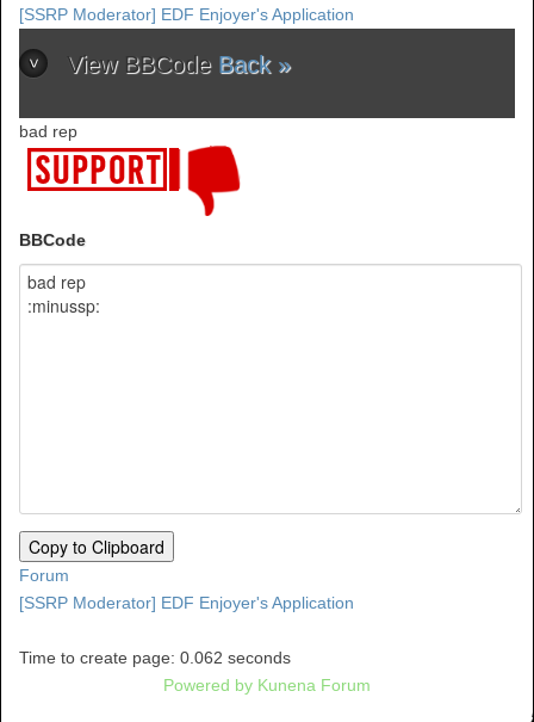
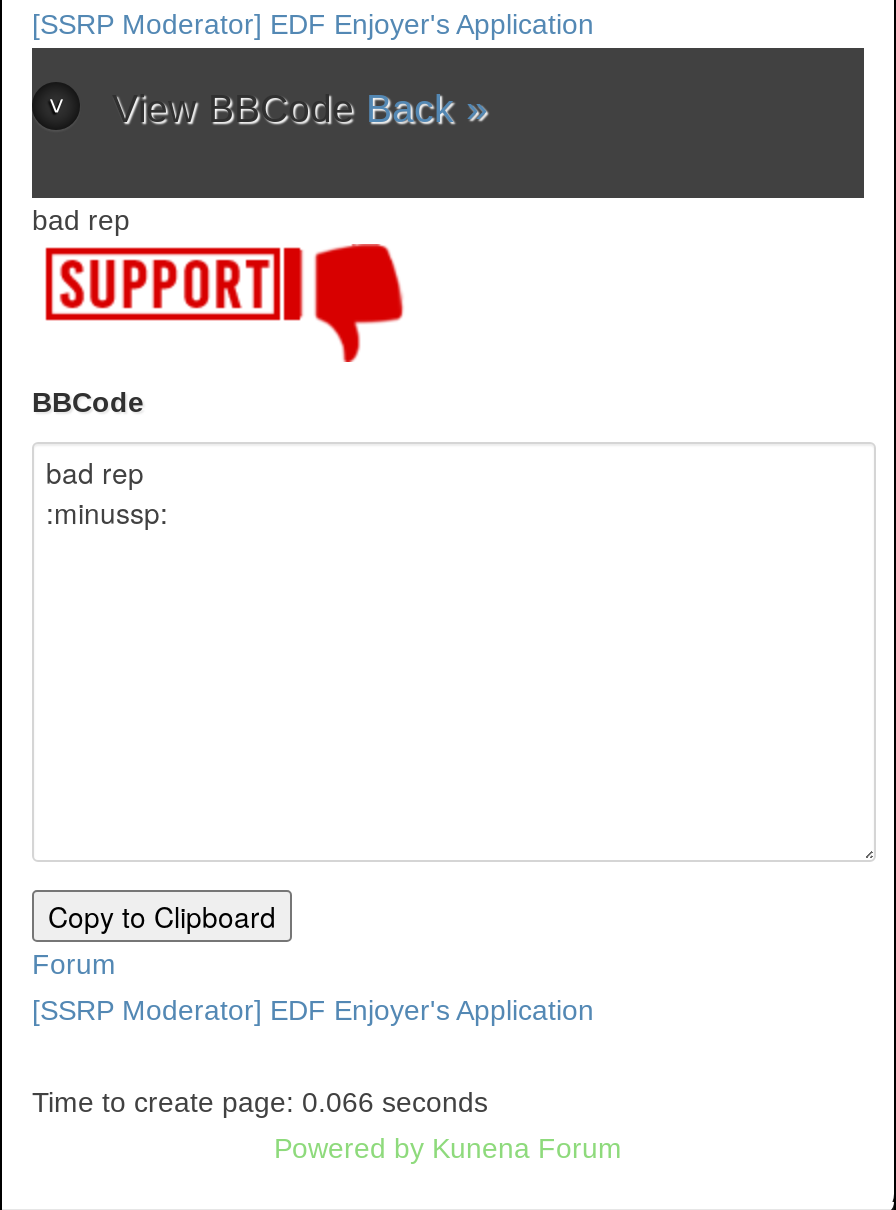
[19,648,291,667] Time to create page: 0.062 seconds -> [32,1086,488,1118] Time to create page: 0.066 seconds

